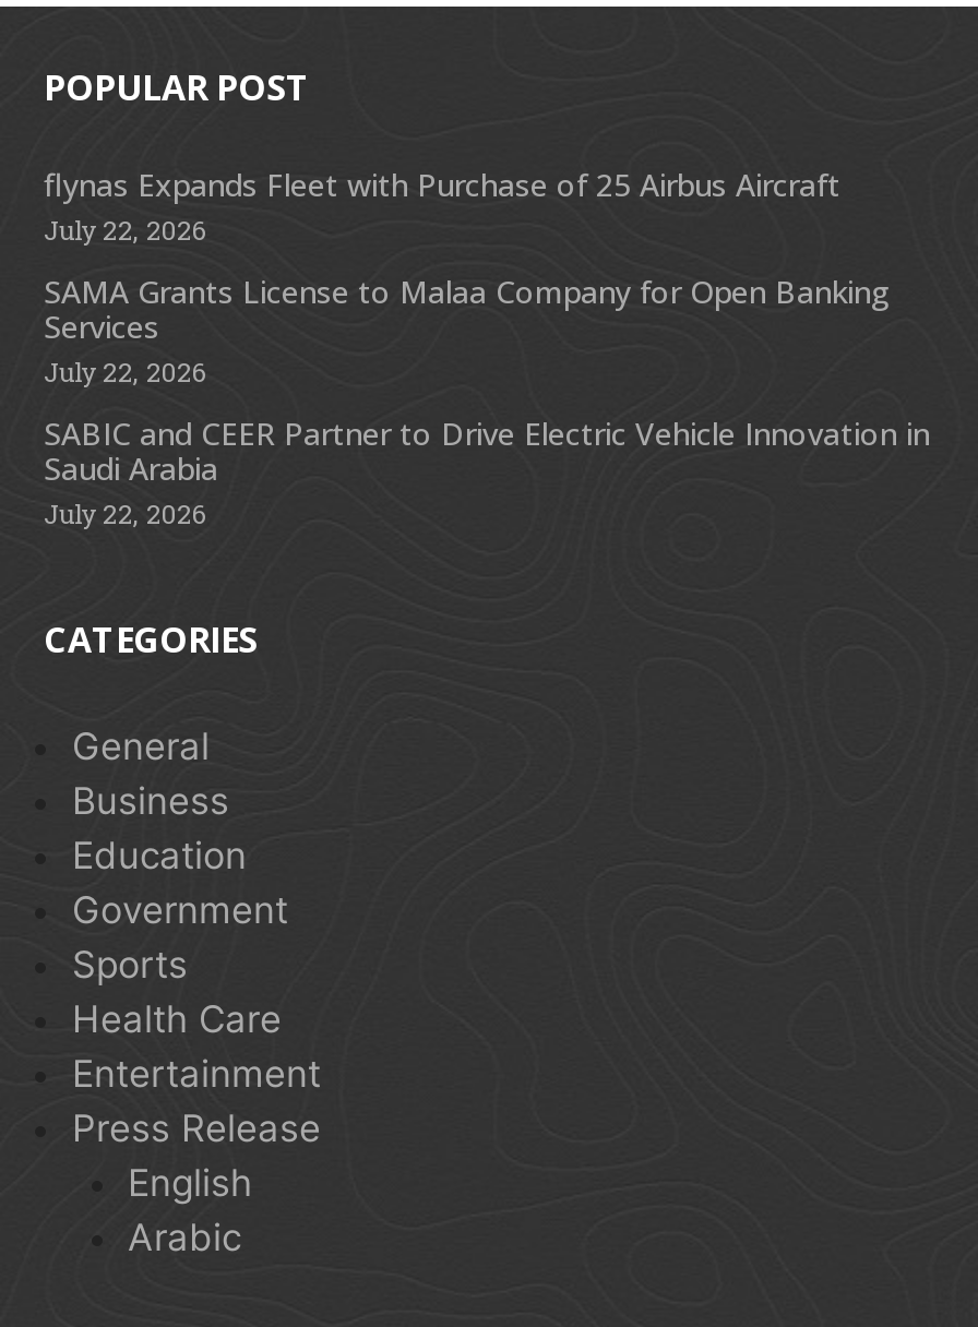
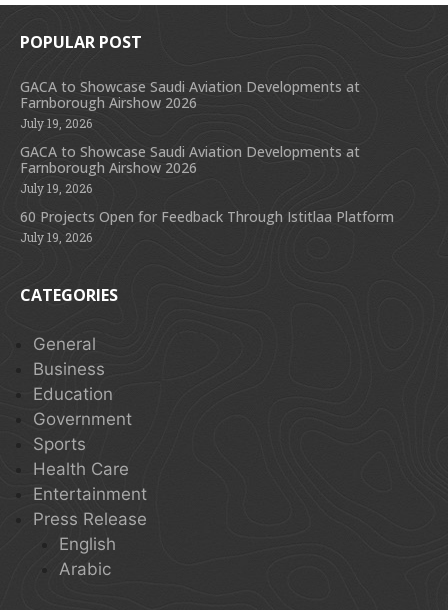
[44,164,840,247] flynas Expands Fleet with Purchase of 25 Airbus Aircraft | July 22, 2026 -> [20,77,360,131] GACA to Showcase Saudi Aviation Developments at | Farnborough Airshow 2026 | July 19, 2026
[44,271,891,388] SAMA Grants License to Malaa Company for Open Banking | Services | July 22, 2026 -> [20,142,360,196] GACA to Showcase Saudi Aviation Developments at | Farnborough Airshow 2026 | July 19, 2026
[44,413,930,530] SABIC and CEER Partner to Drive Electric Vehicle Innovation in | Saudi Arabia | July 22, 2026 -> [20,207,394,245] 60 Projects Open for Feedback Through Istitlaa Platform | July 19, 2026

